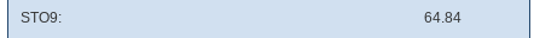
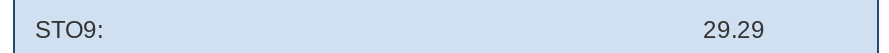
[424,10,462,26] 64.84 -> [703,16,765,44] 29.29

